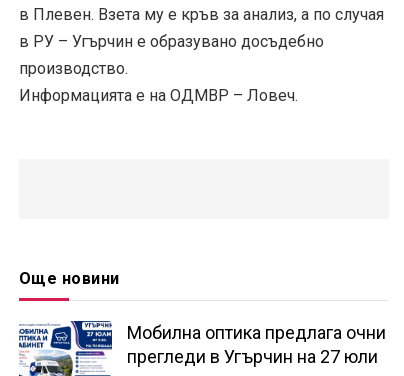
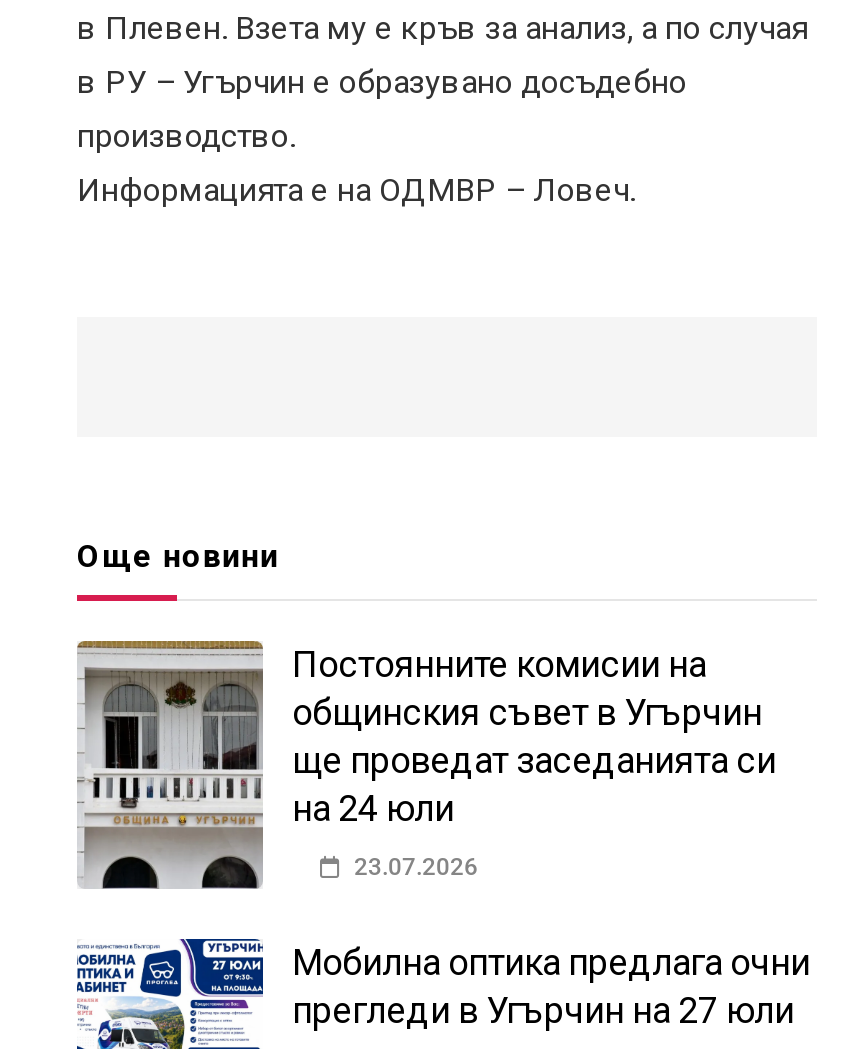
none -> [77,639,776,899] [image] | Постоянните комисии на | общинския съвет в Угърчин | ще проведат заседанията си | на 24 юли | 23.07.2026

